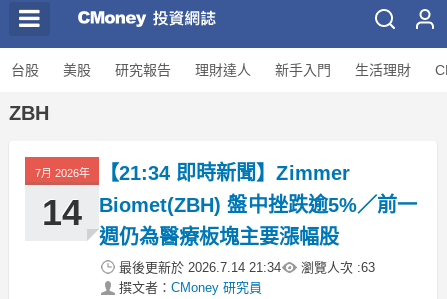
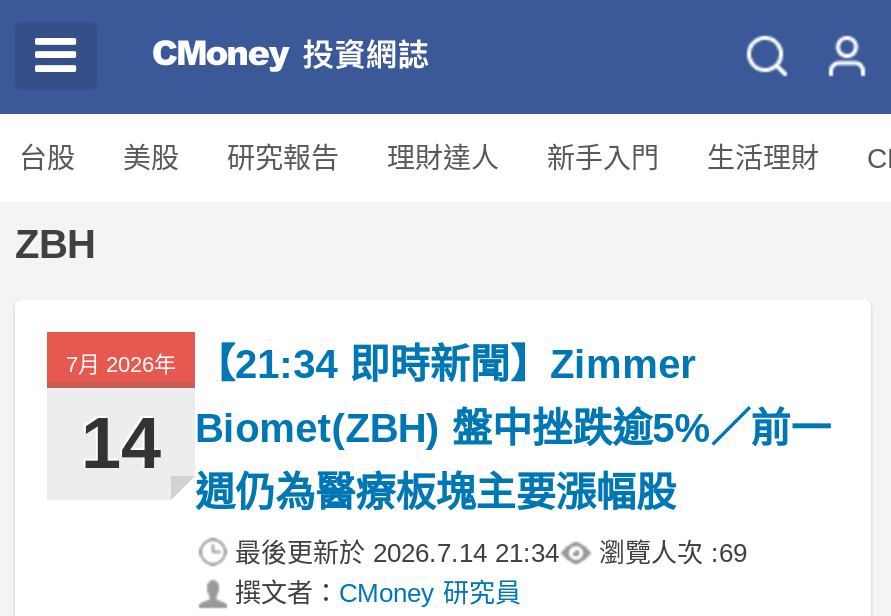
[119,260,375,275] 最後更新於2026.7.14 21:34 瀏覽人次 : 63 -> [235,538,747,568] 最後更新於2026.7.14 21:34 瀏覽人次 : 69

